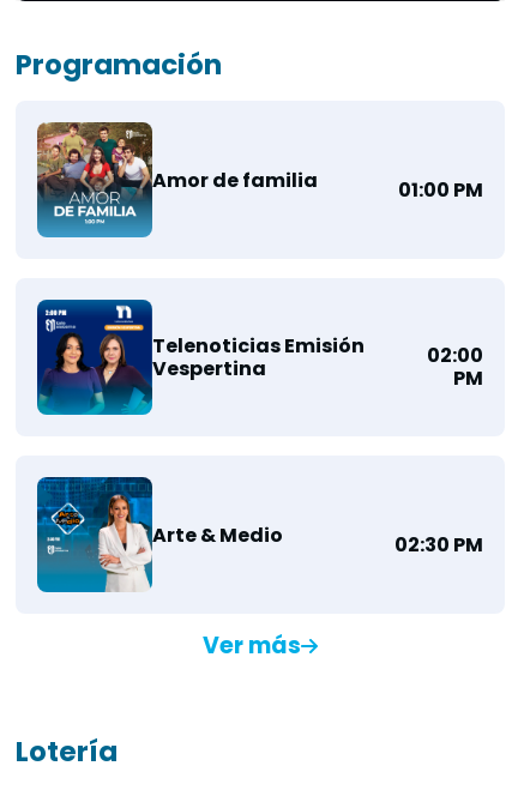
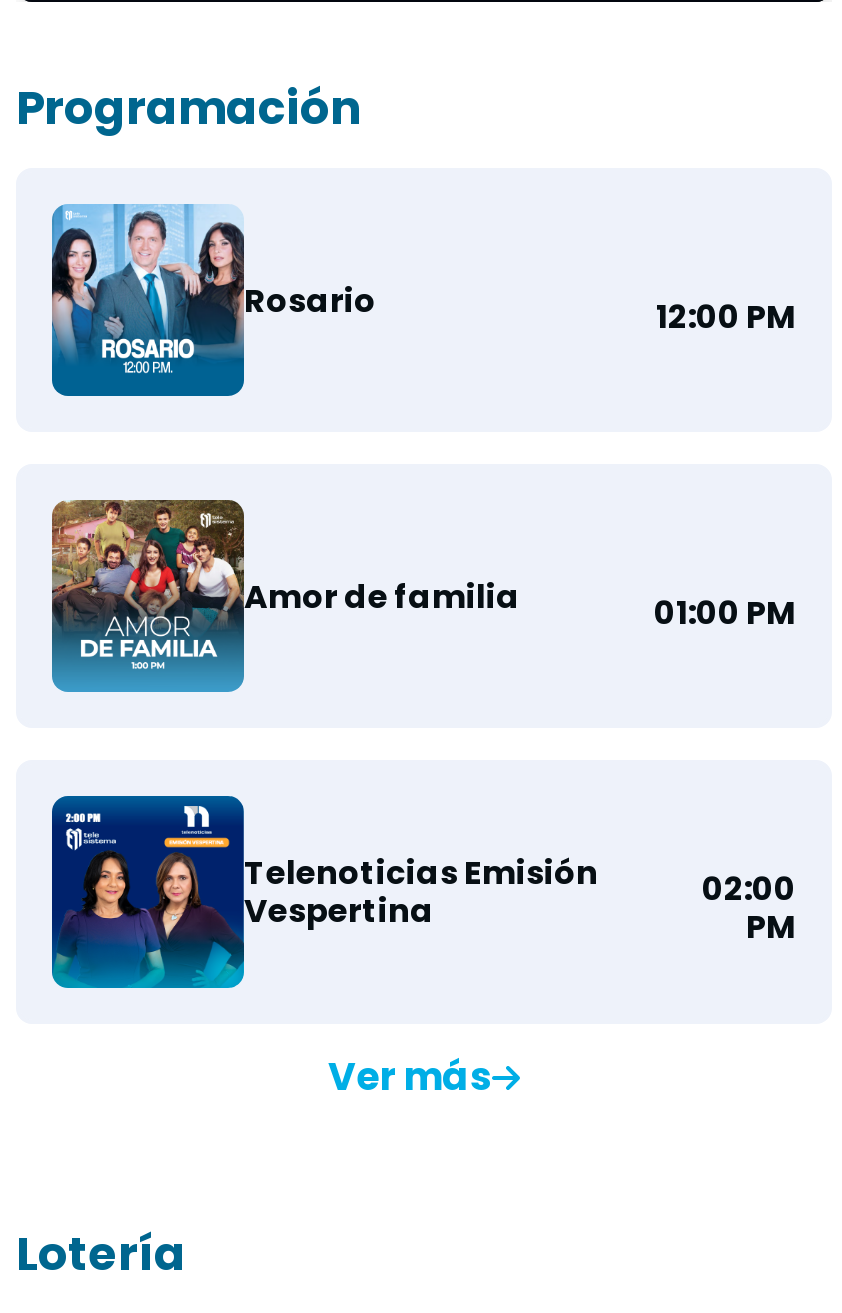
none -> [50,202,796,394] [image] | Rosario | 12:00 PM
moved [35,120,483,392] -> [48,496,796,950]: [image] | Amor de familia | 01:00 PM | Telenoticias Emisión | Vespertina | 02:00 | PM
[37,477,483,592] [image] | Arte & Medio | 02:30 PM -> none

